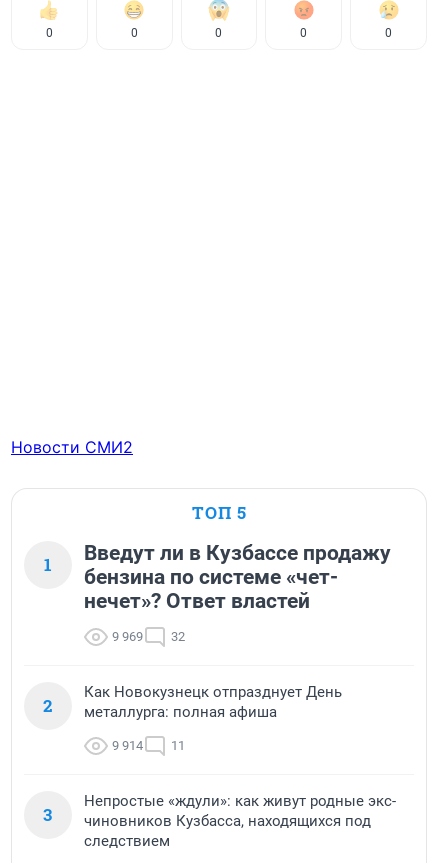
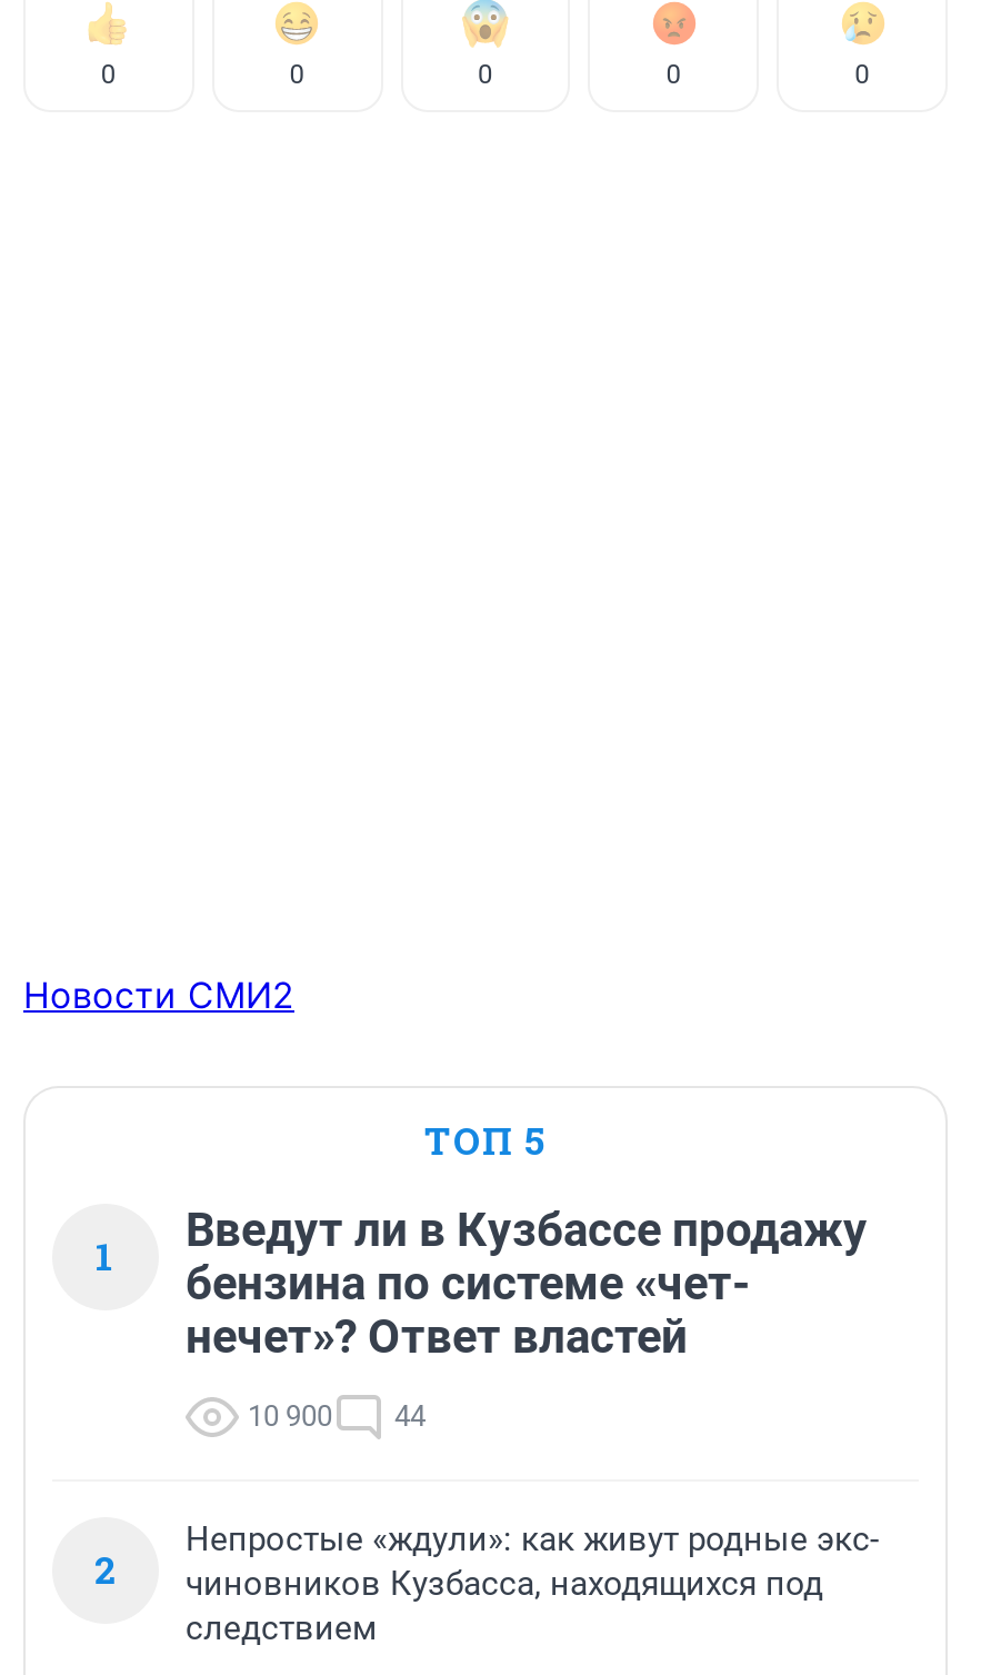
[112,629,143,644] 9 969 -> [248,1398,332,1432] 10 900
[171,629,185,644] 32 -> [394,1398,426,1432] 44
[43,683,342,826] Как Новокузнецк отпразднует День | металлурга: полная афиша | 9 914 | 11 | 3 -> none

